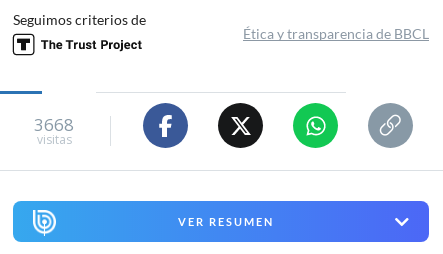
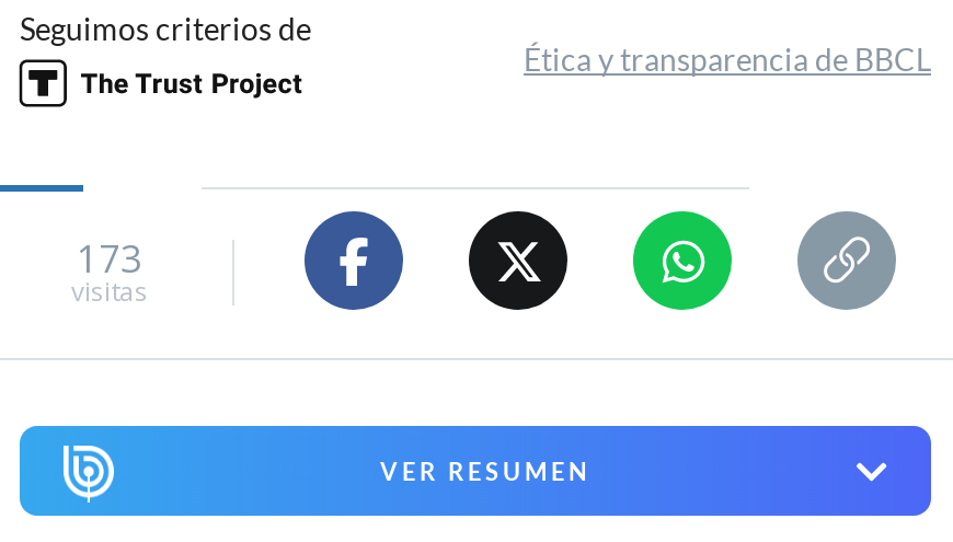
[34,113,74,136] 3668 -> [77,233,142,284] 173

